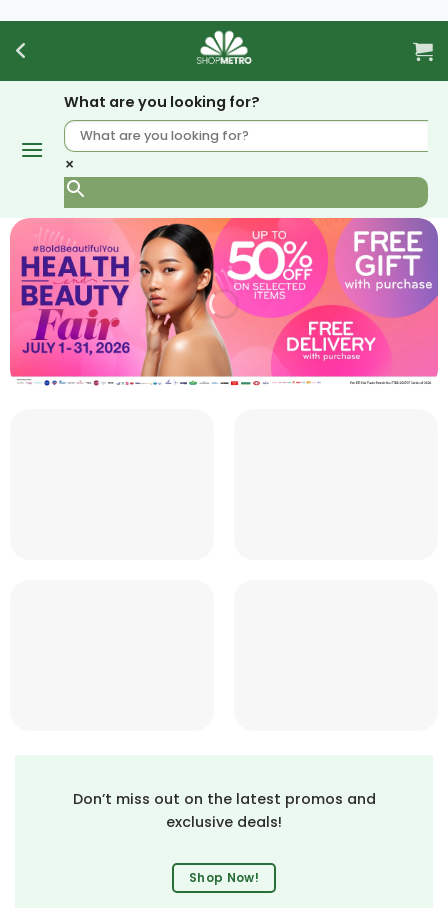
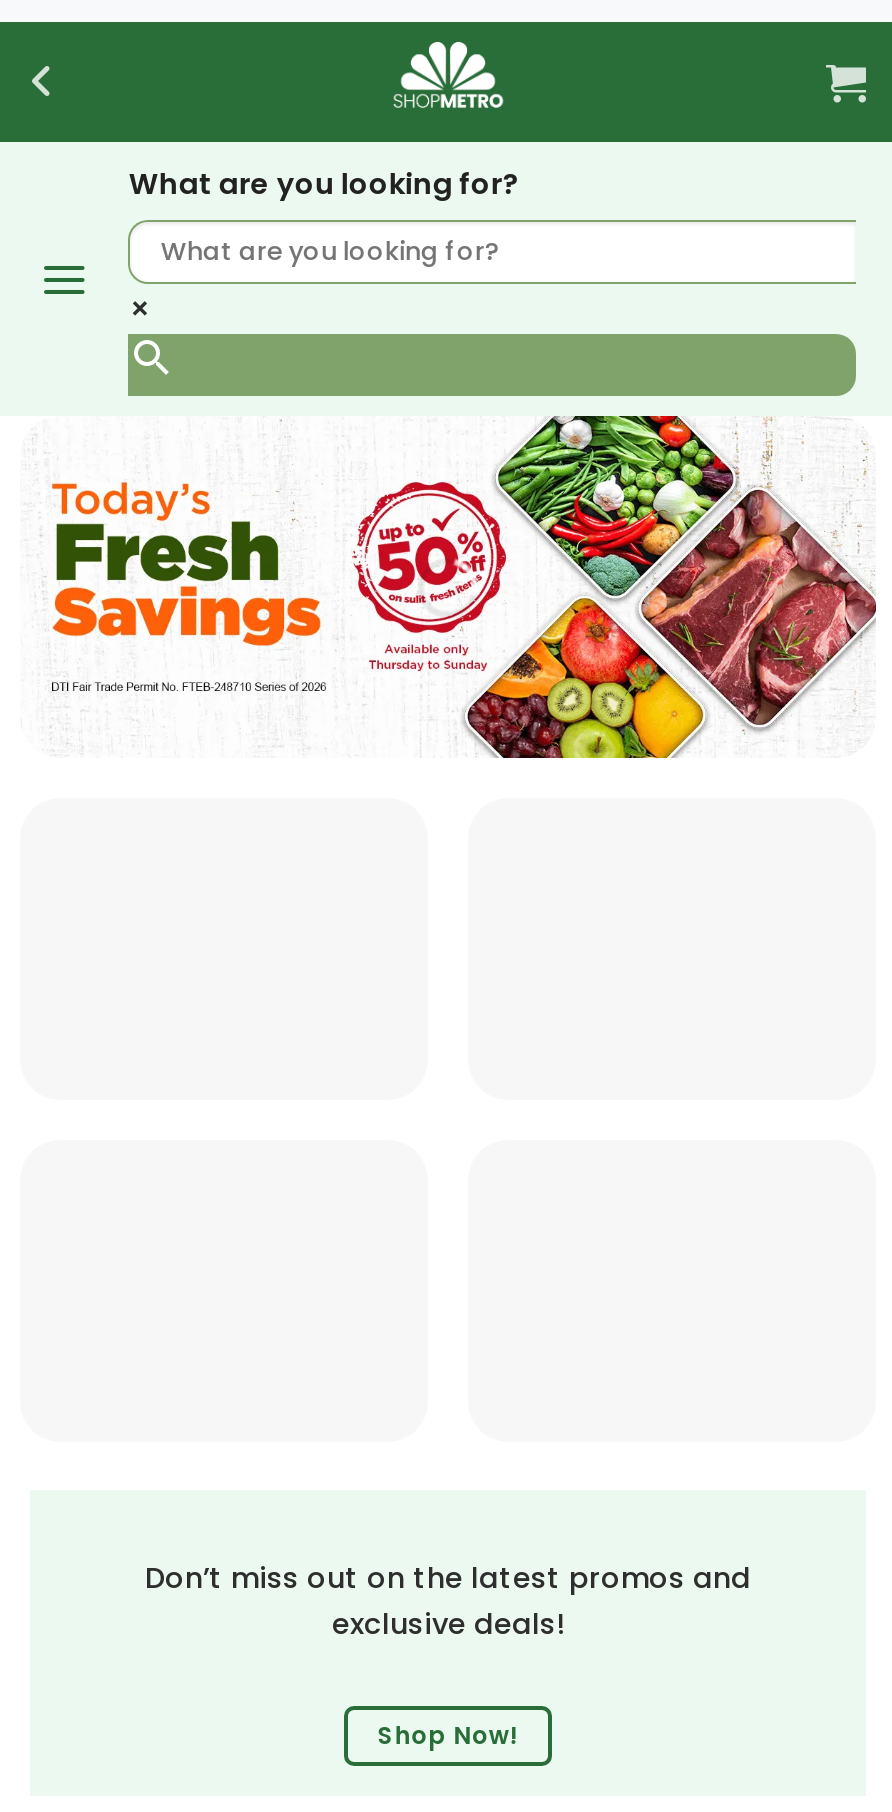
[9,217,439,389] [image] -> [20,414,878,760] [image]

